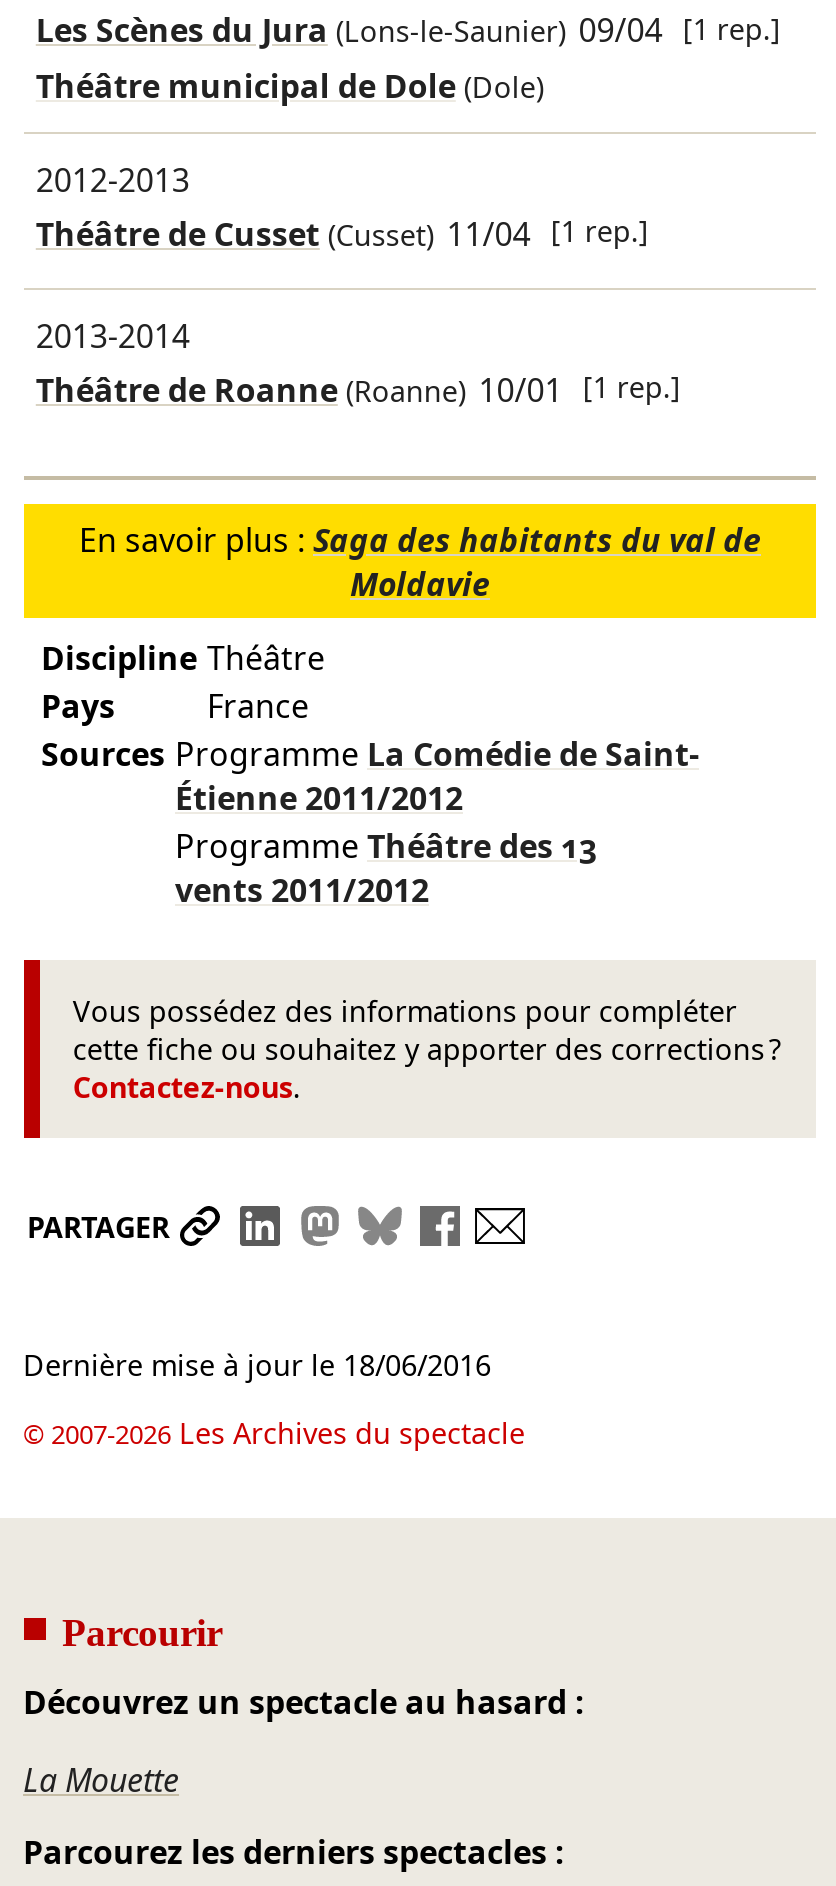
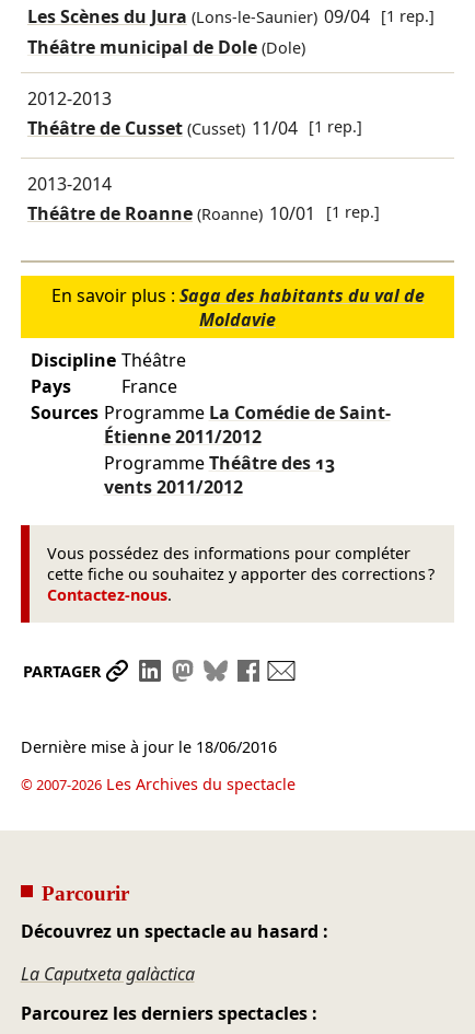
[23,1758,179,1802] La Mouette -> [20,962,194,986] La Caputxeta galàctica

